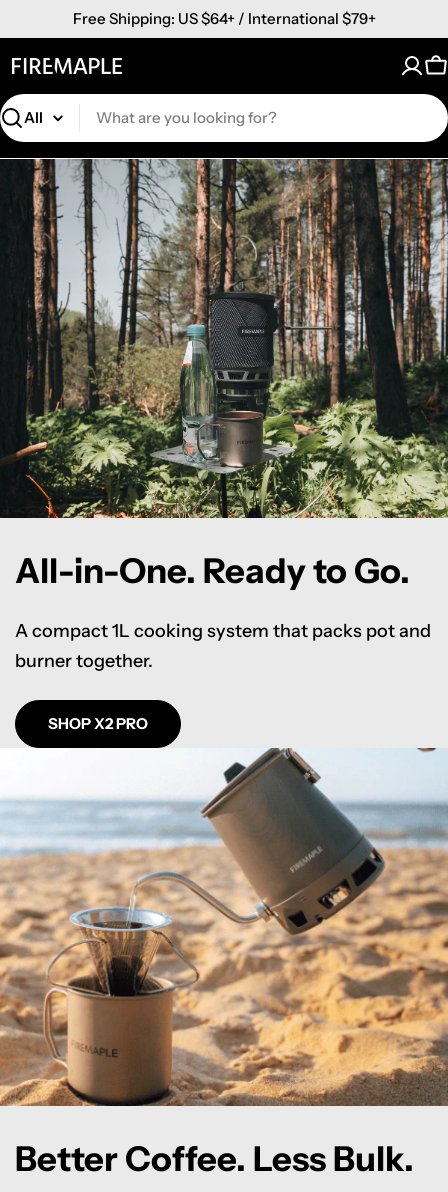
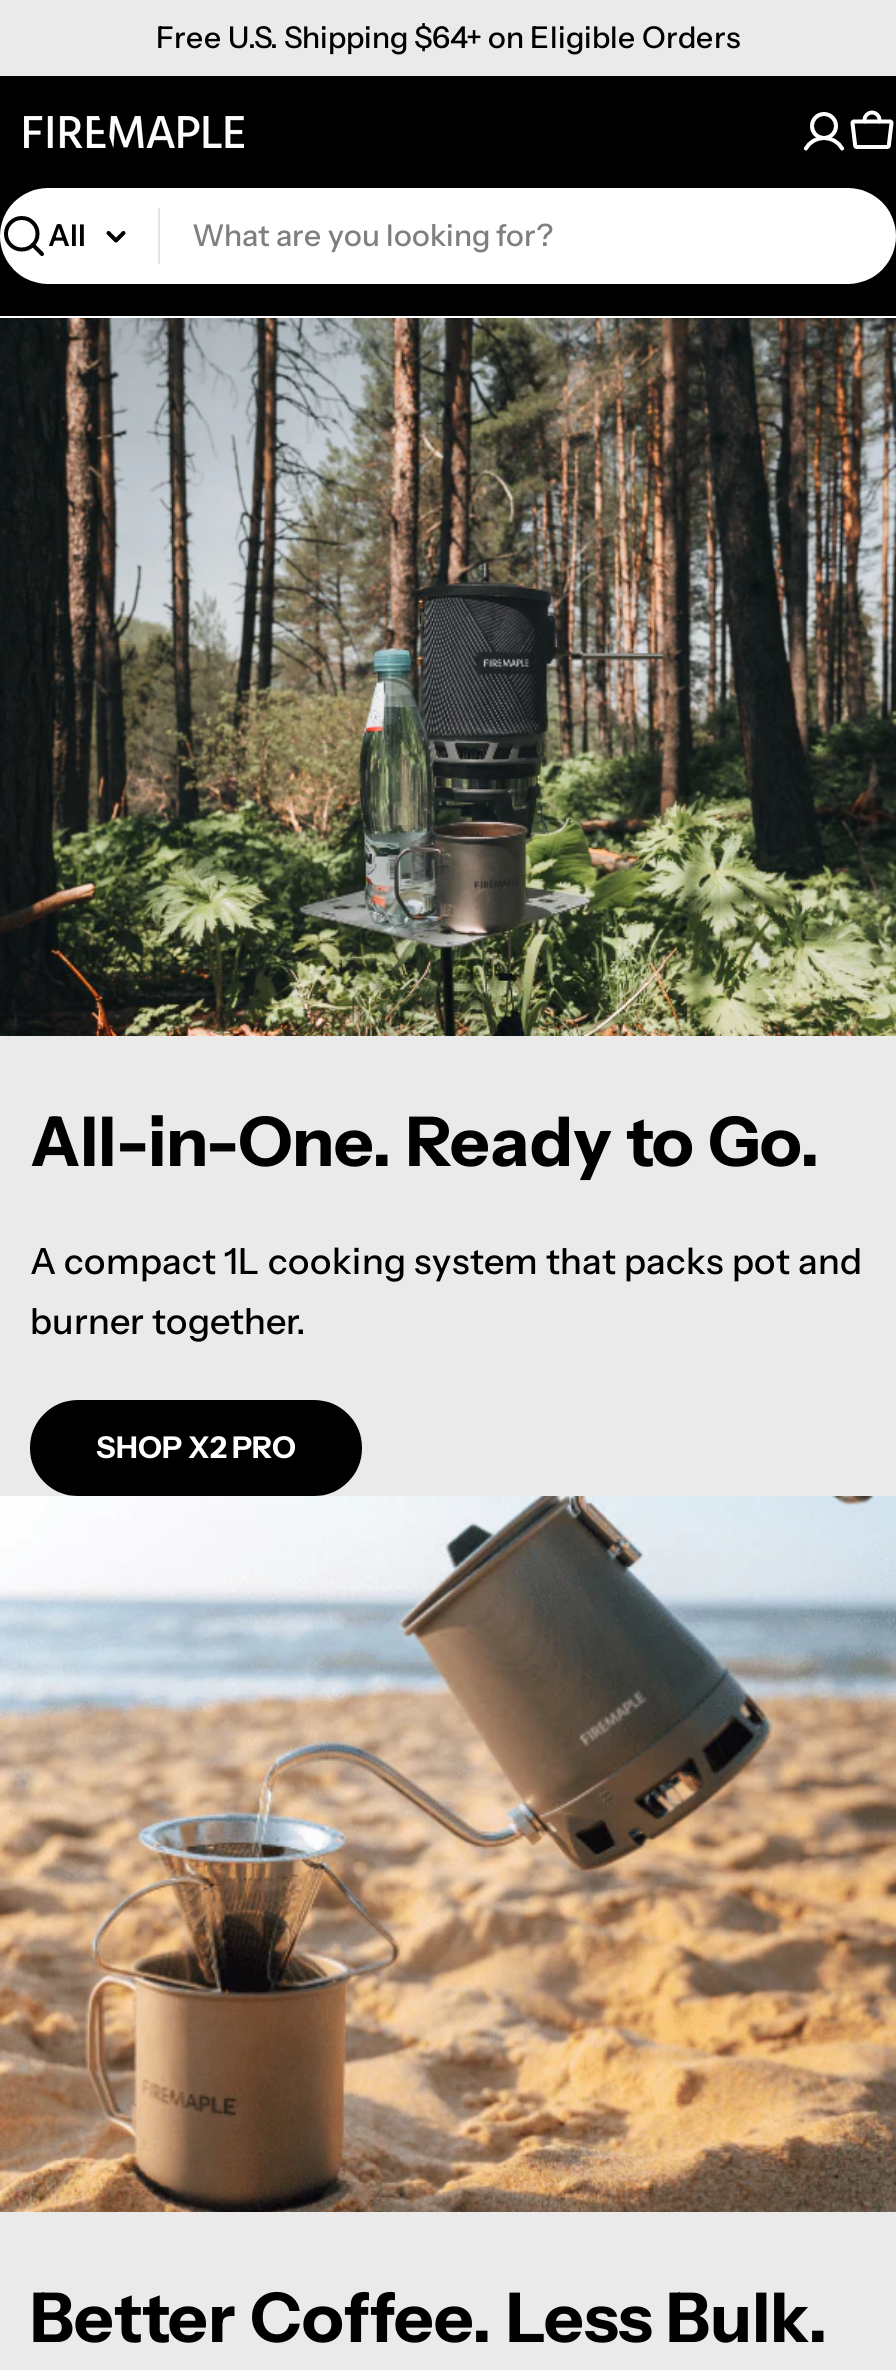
[72,9,375,28] Free Shipping: US $64+ / International $79+ -> [156,18,740,56] Free U.S. Shipping $64+ on Eligible Orders

